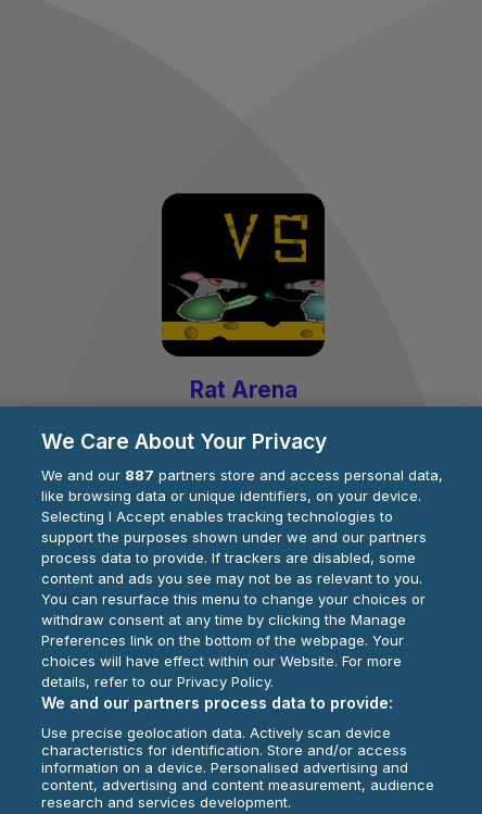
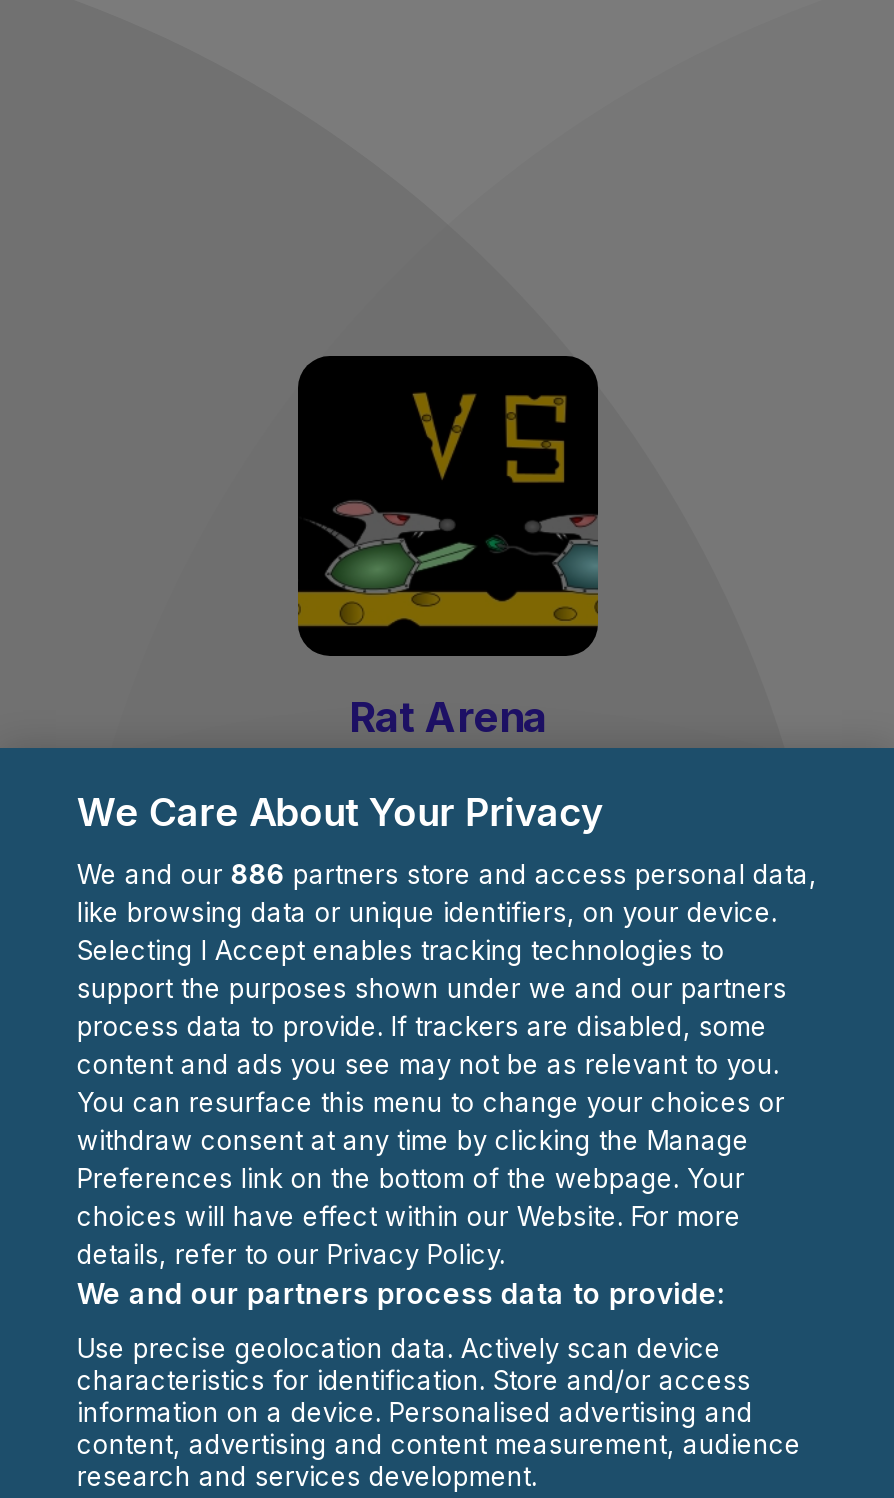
[42,466,443,484] We and our 887 partners store and access personal data, -> [77,858,817,890] We and our 886 partners store and access personal data,

